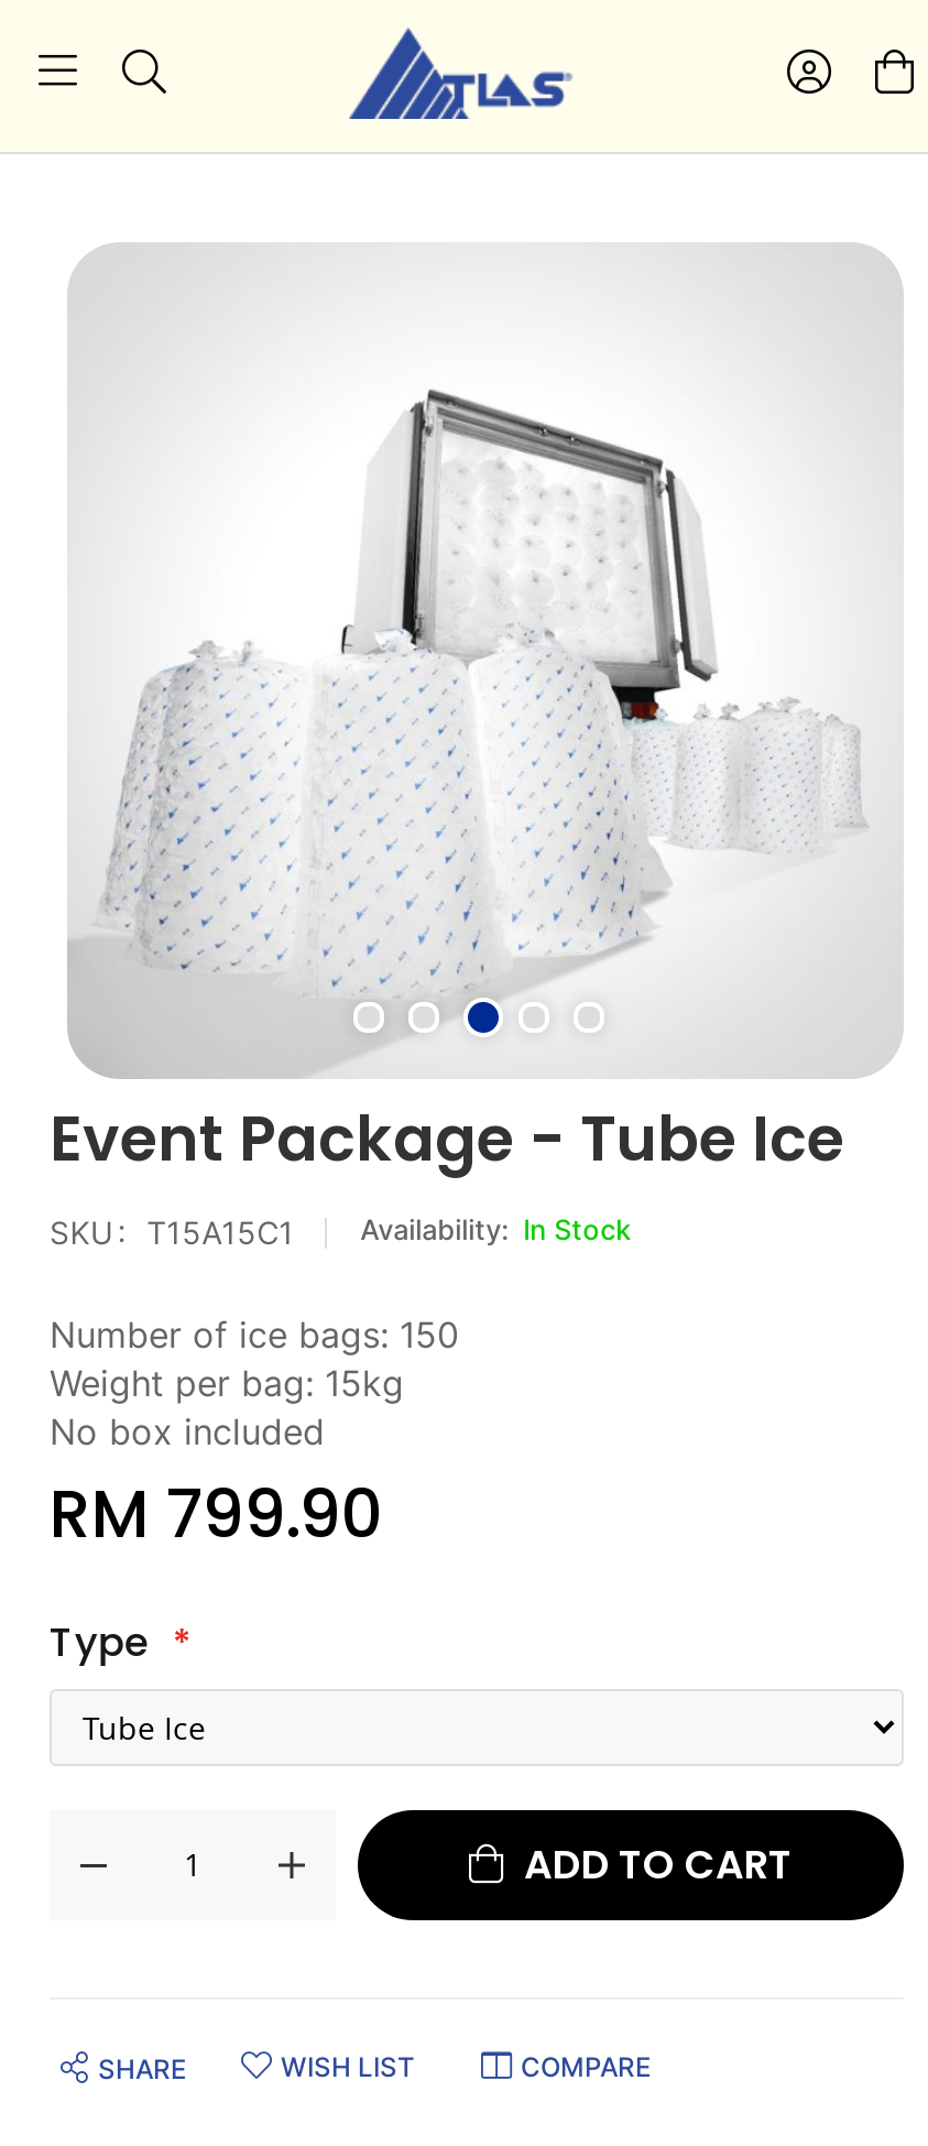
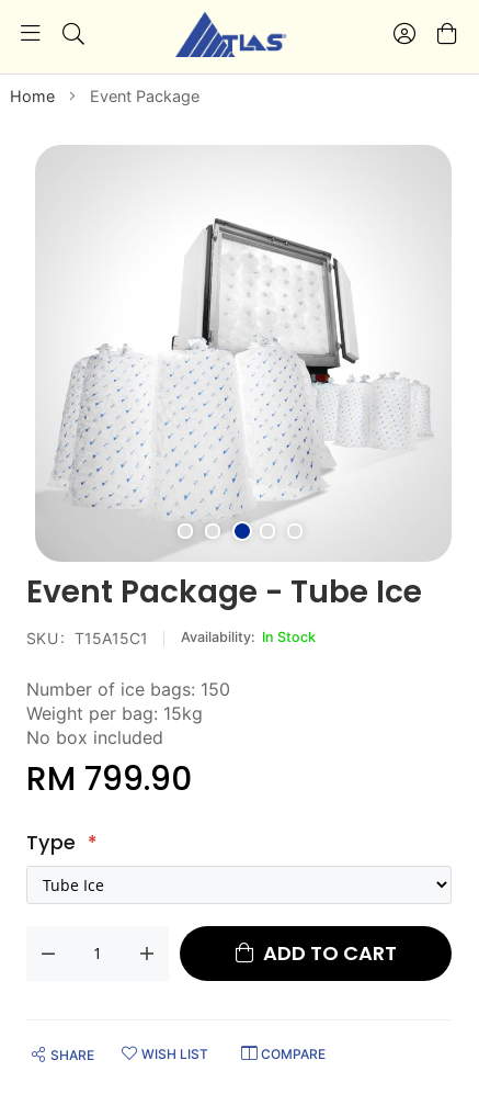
none -> [10,86,199,105] Home | Event Package

